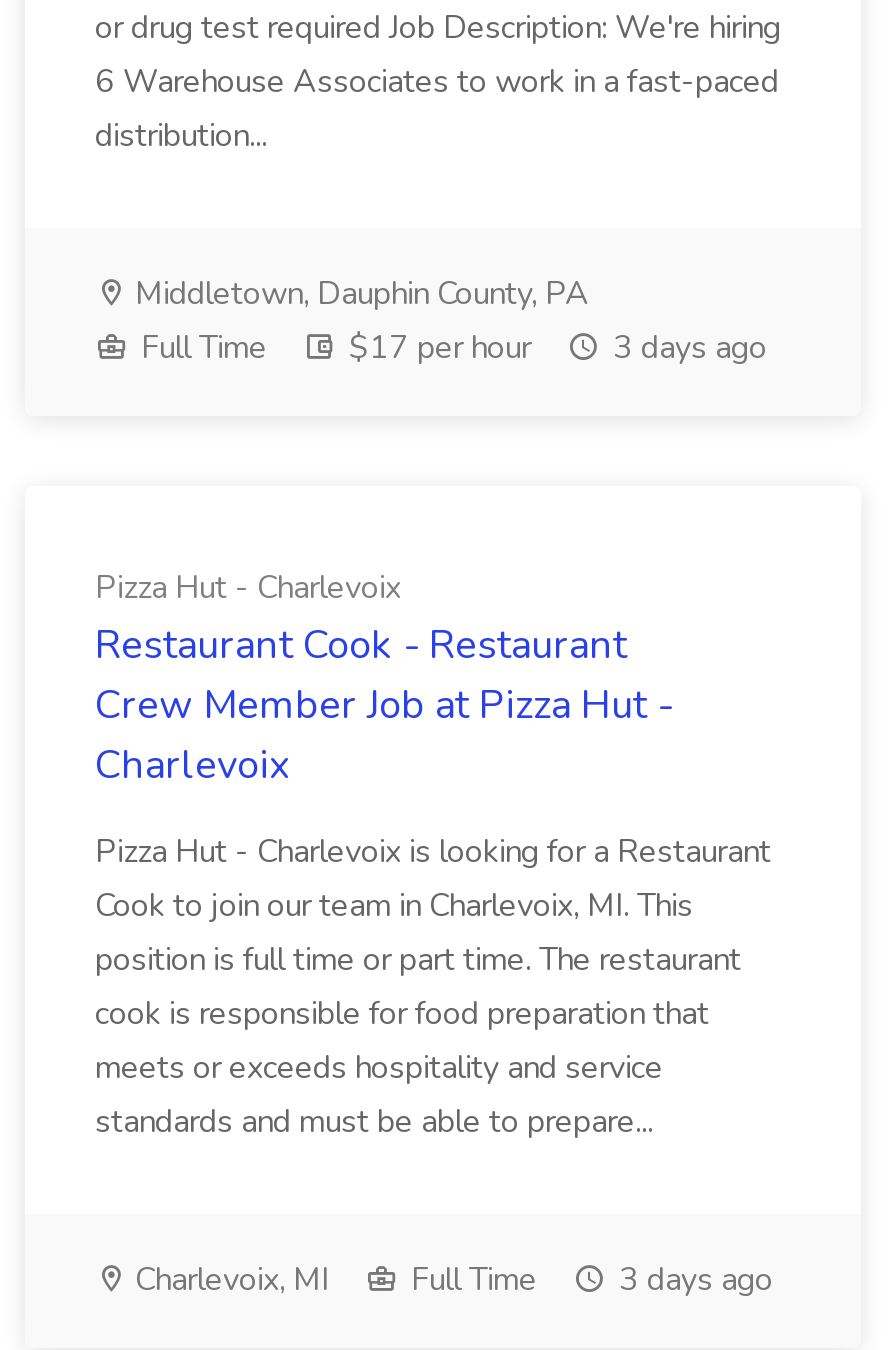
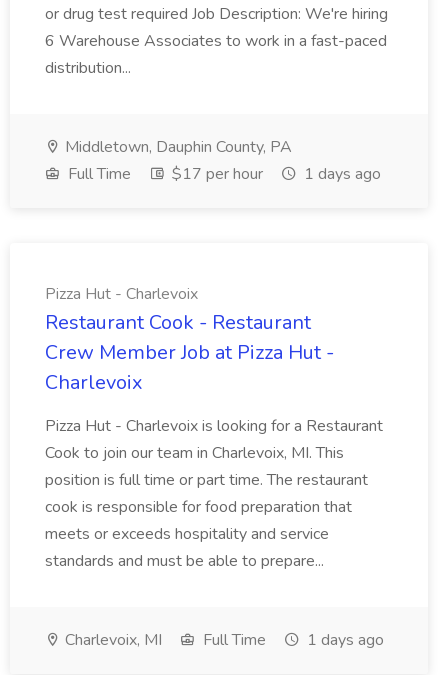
[133,326,767,370] Full Time $17 per hour 3 days ago -> [64,163,381,185] Full Time $17 per hour 1 days ago
[127,1258,773,1302] Charlevoix, MI Full Time 3 days ago -> [61,629,384,651] Charlevoix, MI Full Time 1 days ago

